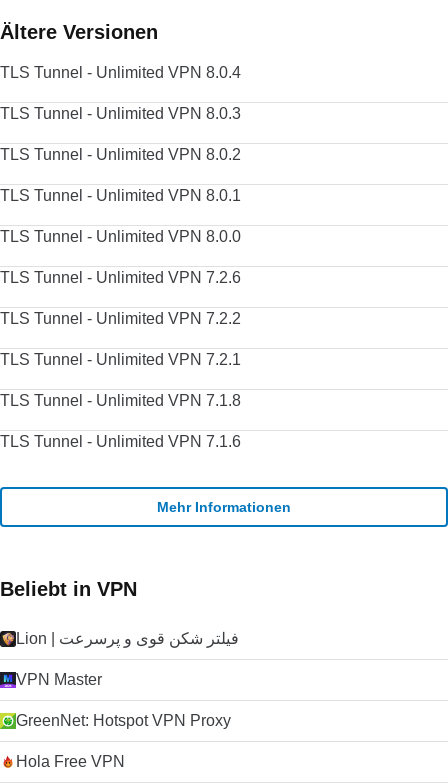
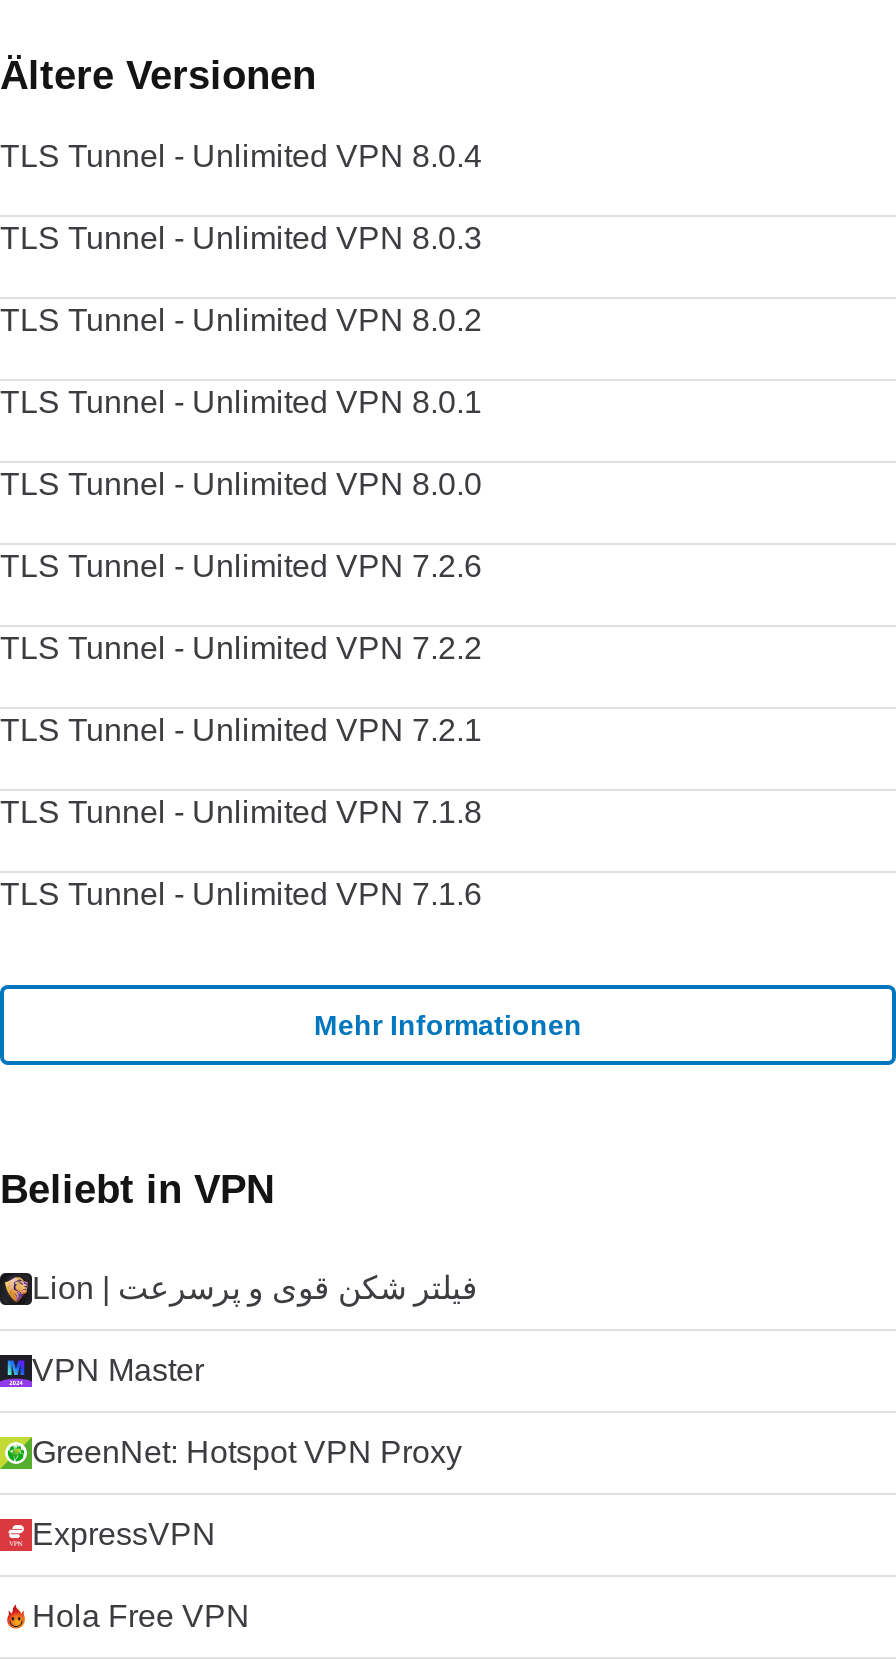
none -> [32,1517,216,1551] ExpressVPN

